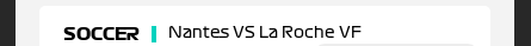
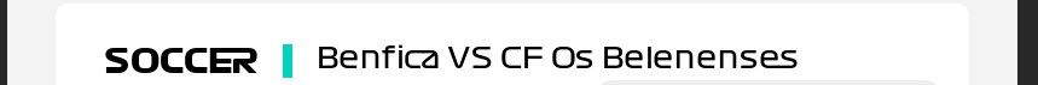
[168,26,362,40] Nantes VS La Roche VF -> [317,44,798,73] Benfica VS CF Os Belenenses

